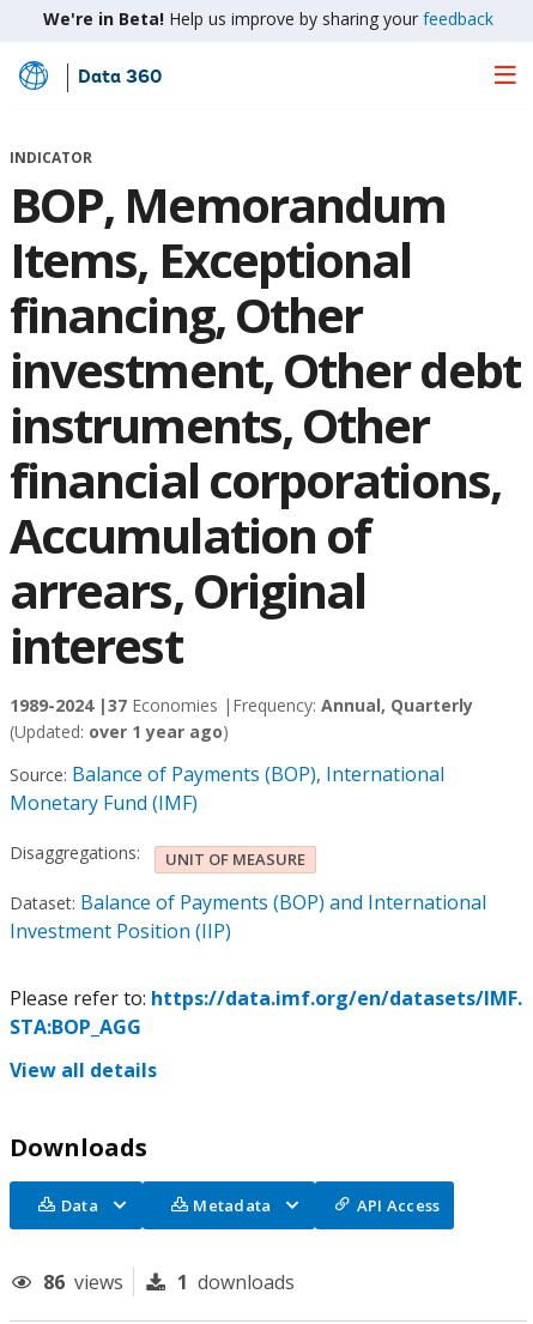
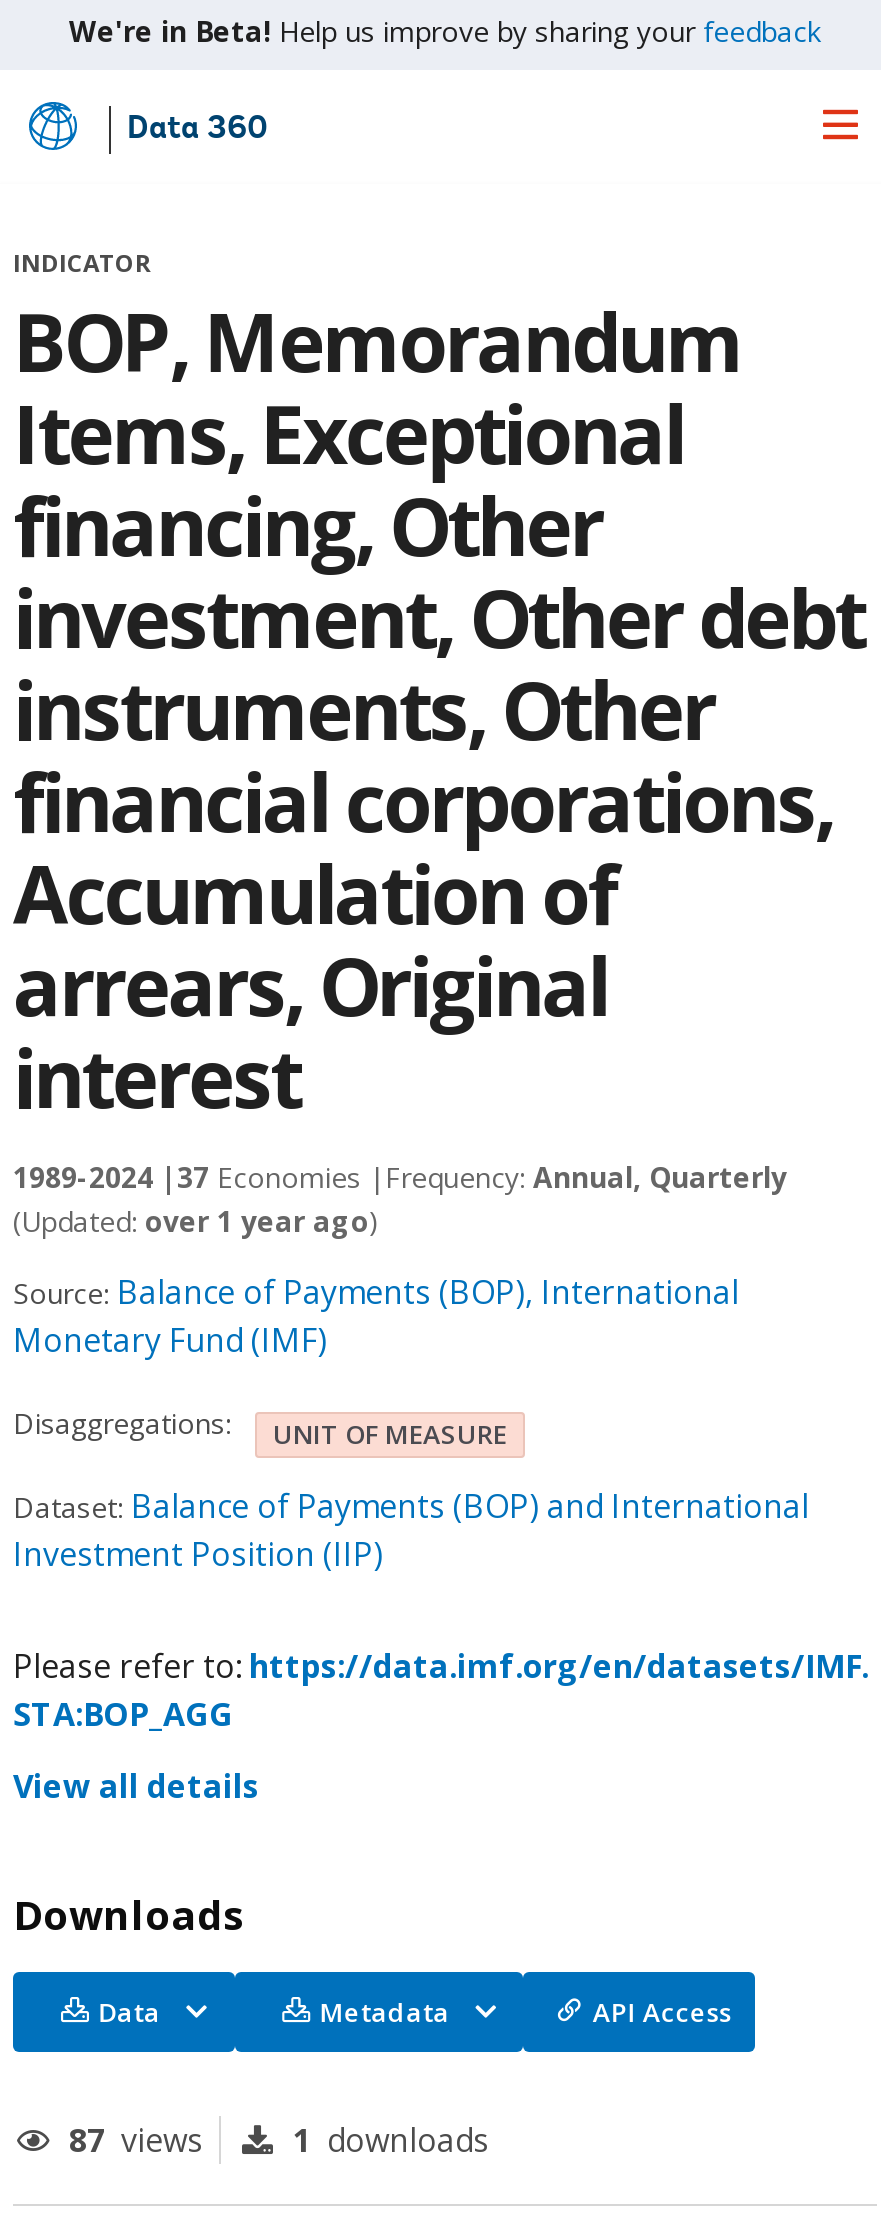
[43,1269,123,1295] 86 views -> [69,2118,203,2162] 87 views

